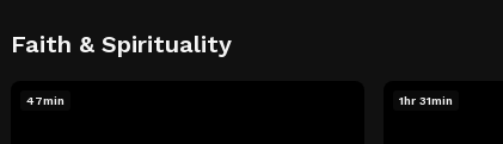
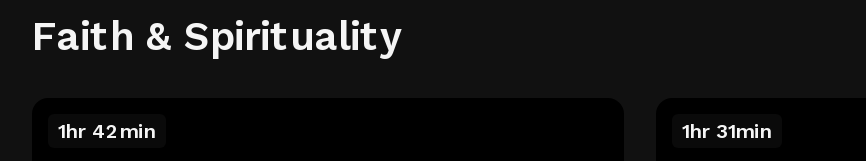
[26,93,65,107] 47min -> [58,119,156,141] 1hr 42min

